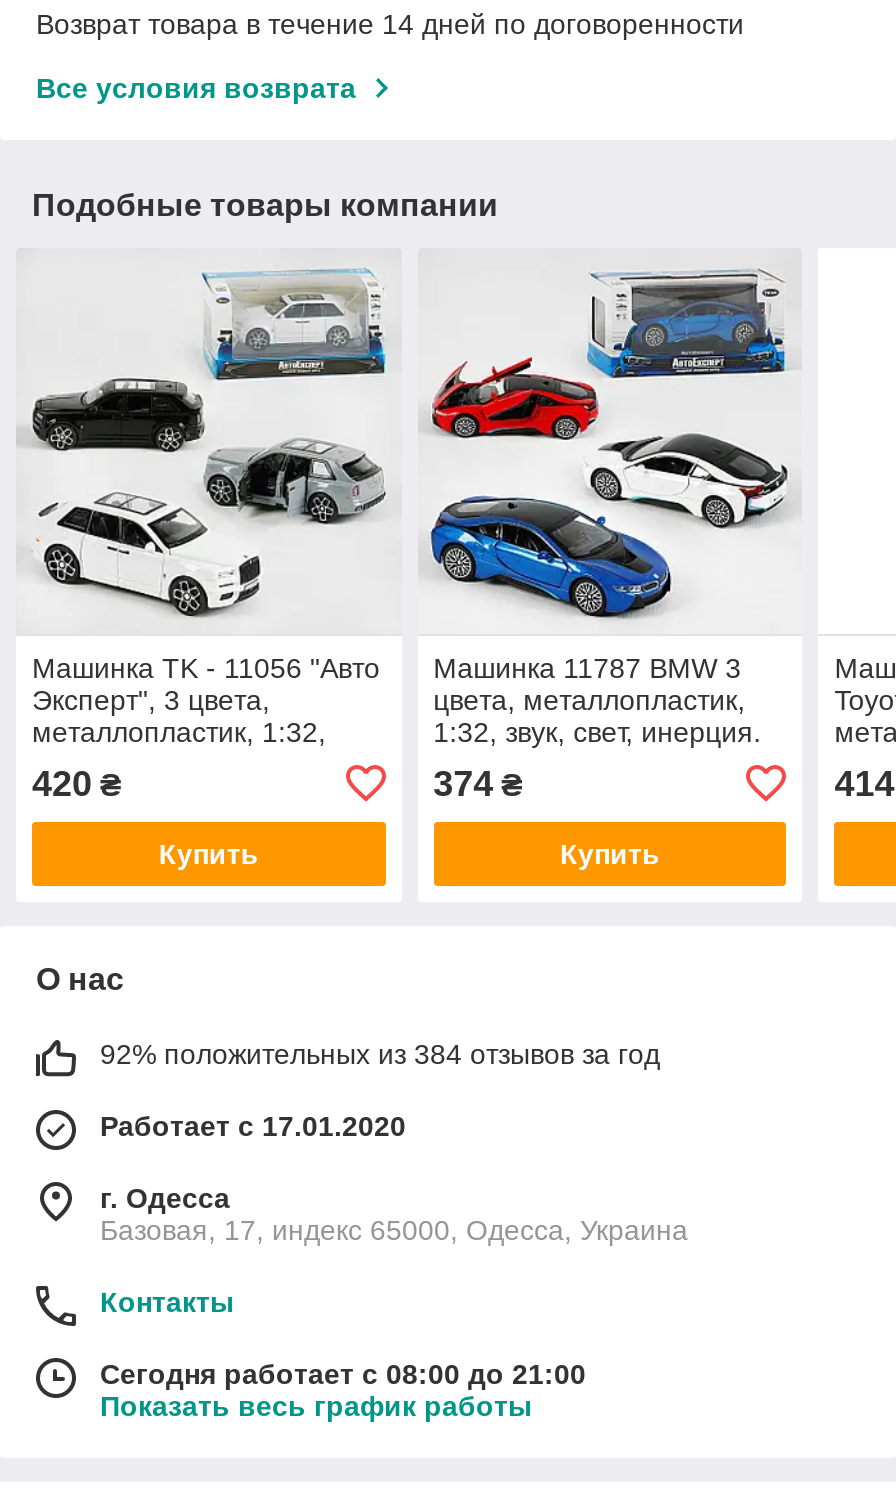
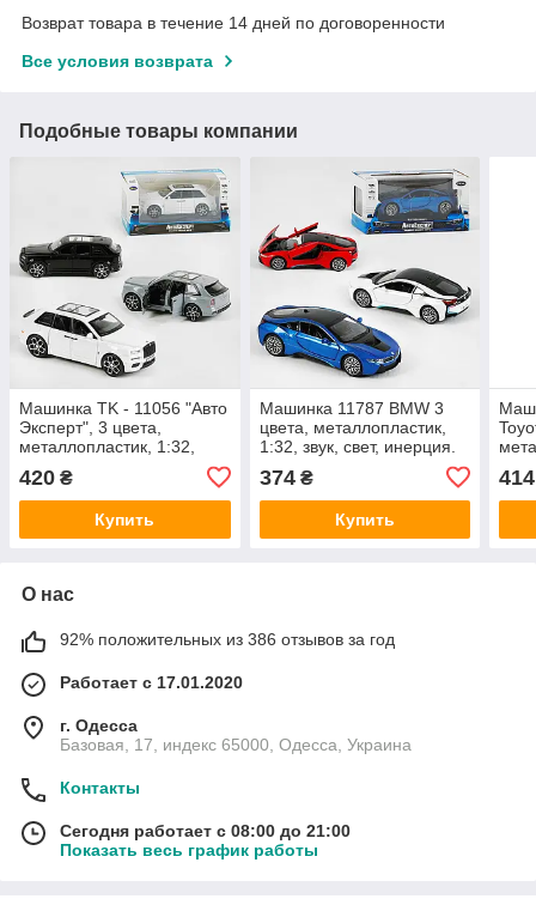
[100,1038,660,1070] 92% положительных из 384 отзывов за год -> [60,629,395,649] 92% положительных из 386 отзывов за год

